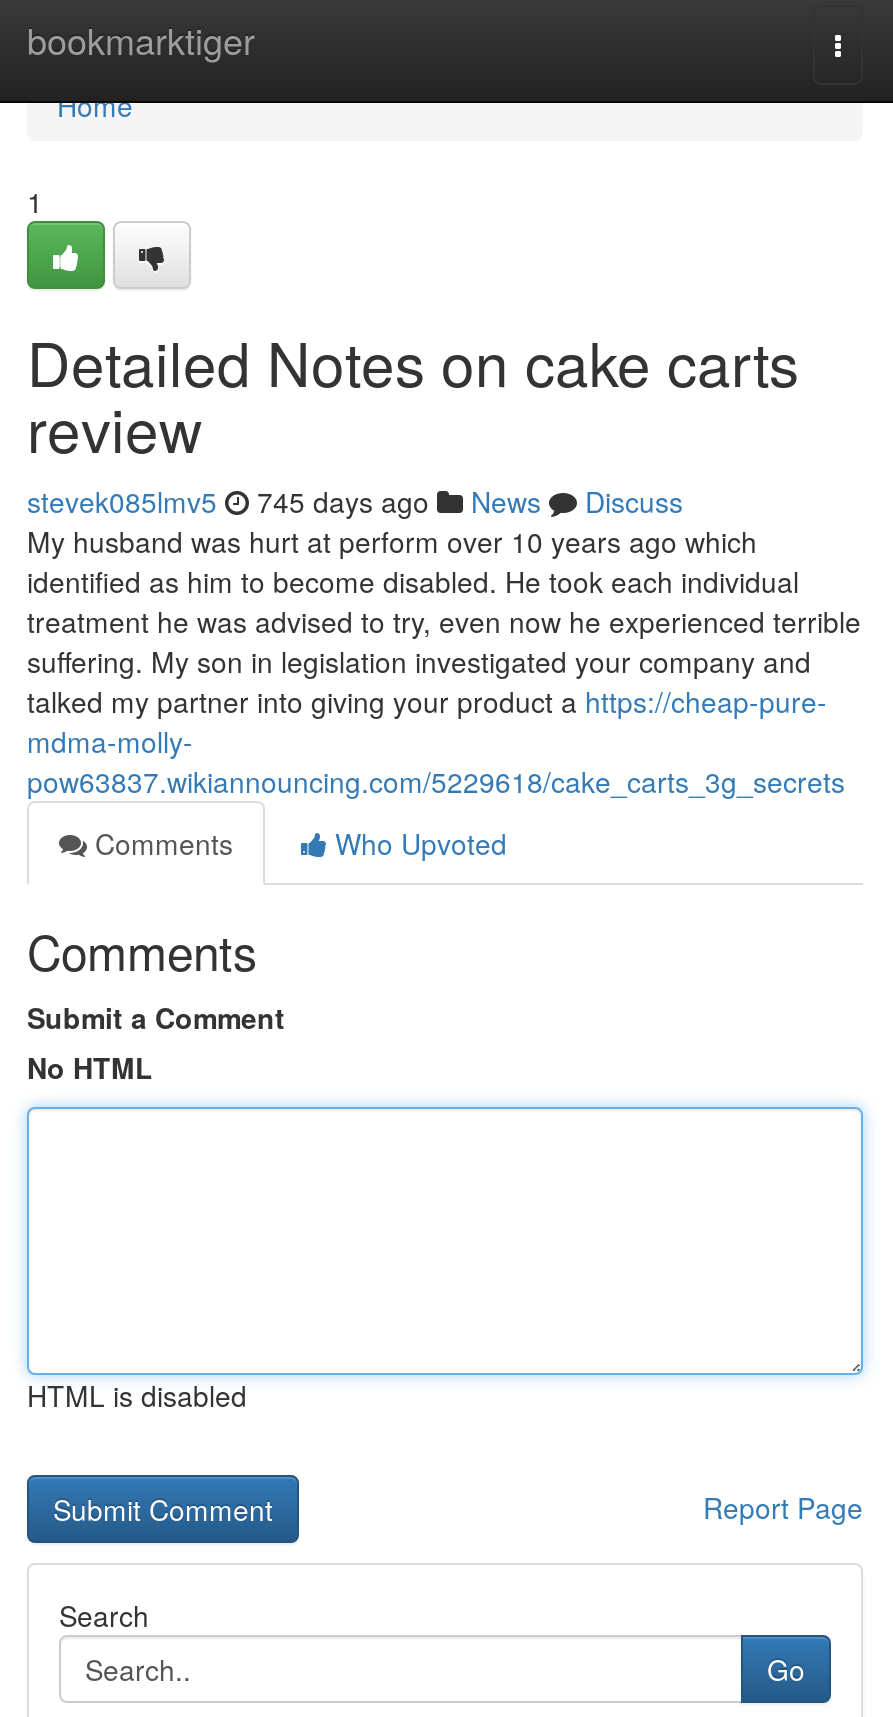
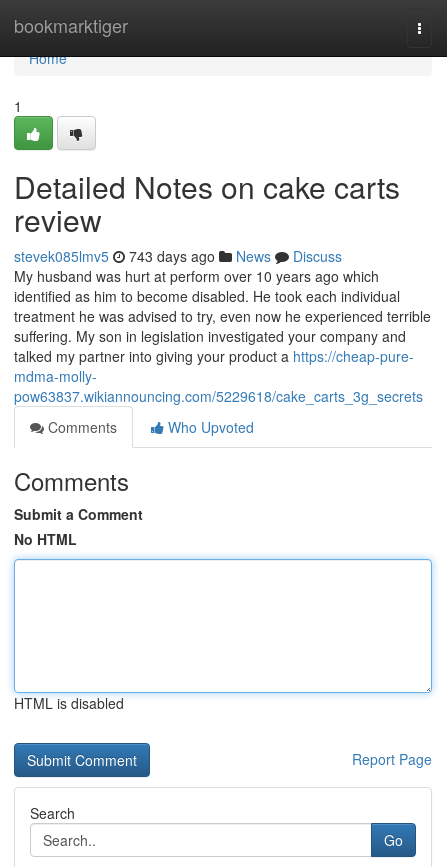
[27,481,683,521] stevek085lmv5 745 days ago News Discuss -> [14,246,342,266] stevek085lmv5 743 days ago News Discuss

